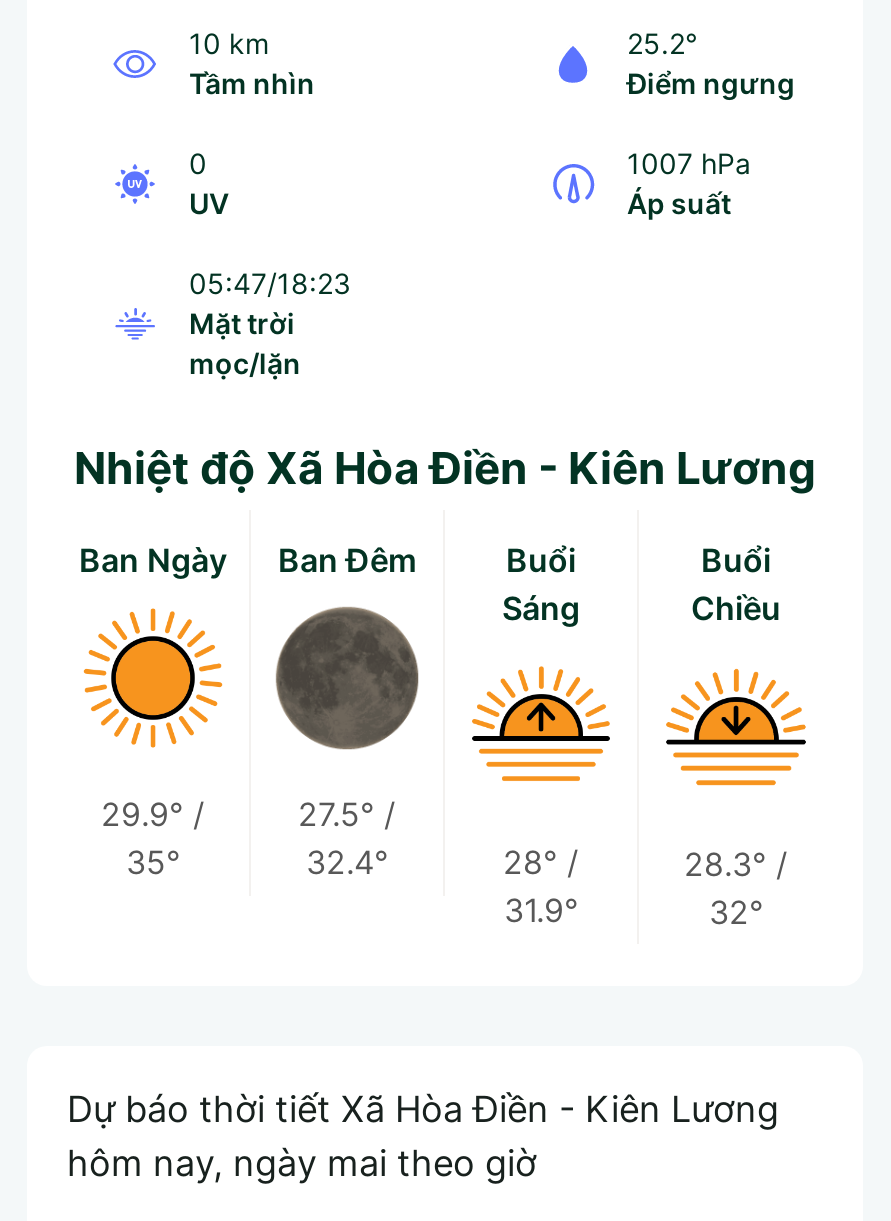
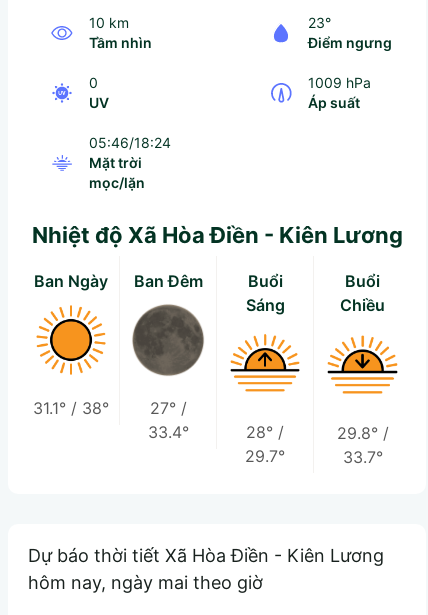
[627,26,697,60] 25.2° -> [308,14,331,31] 23°
[627,146,751,180] 1007 hPa -> [308,74,371,91] 1009 hPa
[189,266,351,300] 05:47/18:23 -> [89,134,171,151] 05:46/18:24
[101,794,205,882] 29.9° / | 35° -> [33,398,109,418] 31.1° / 38°
[298,794,396,834] 27.5° / -> [149,398,186,418] 27° /
[306,842,388,882] 32.4° -> [147,422,188,442] 33.4°
[684,844,788,884] 28.3° / -> [336,423,388,443] 29.8° /
[504,890,578,930] 31.9° -> [245,446,285,466] 29.7°
[709,892,763,932] 32° -> [342,447,382,467] 33.7°

